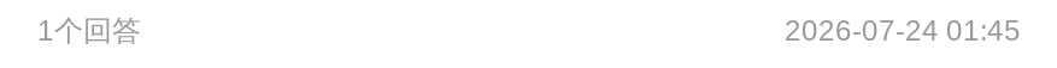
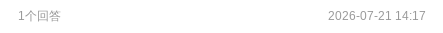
[785,14,1021,48] 2026-07-24 01:45 -> [328,9,426,23] 2026-07-21 14:17

